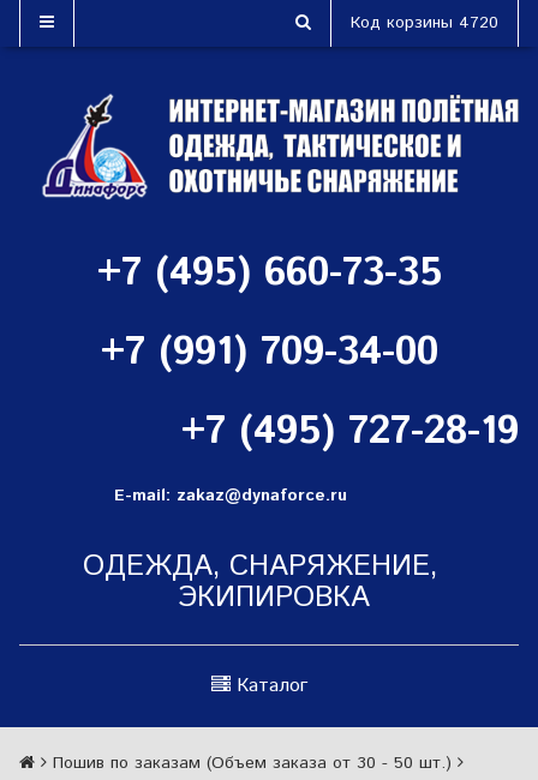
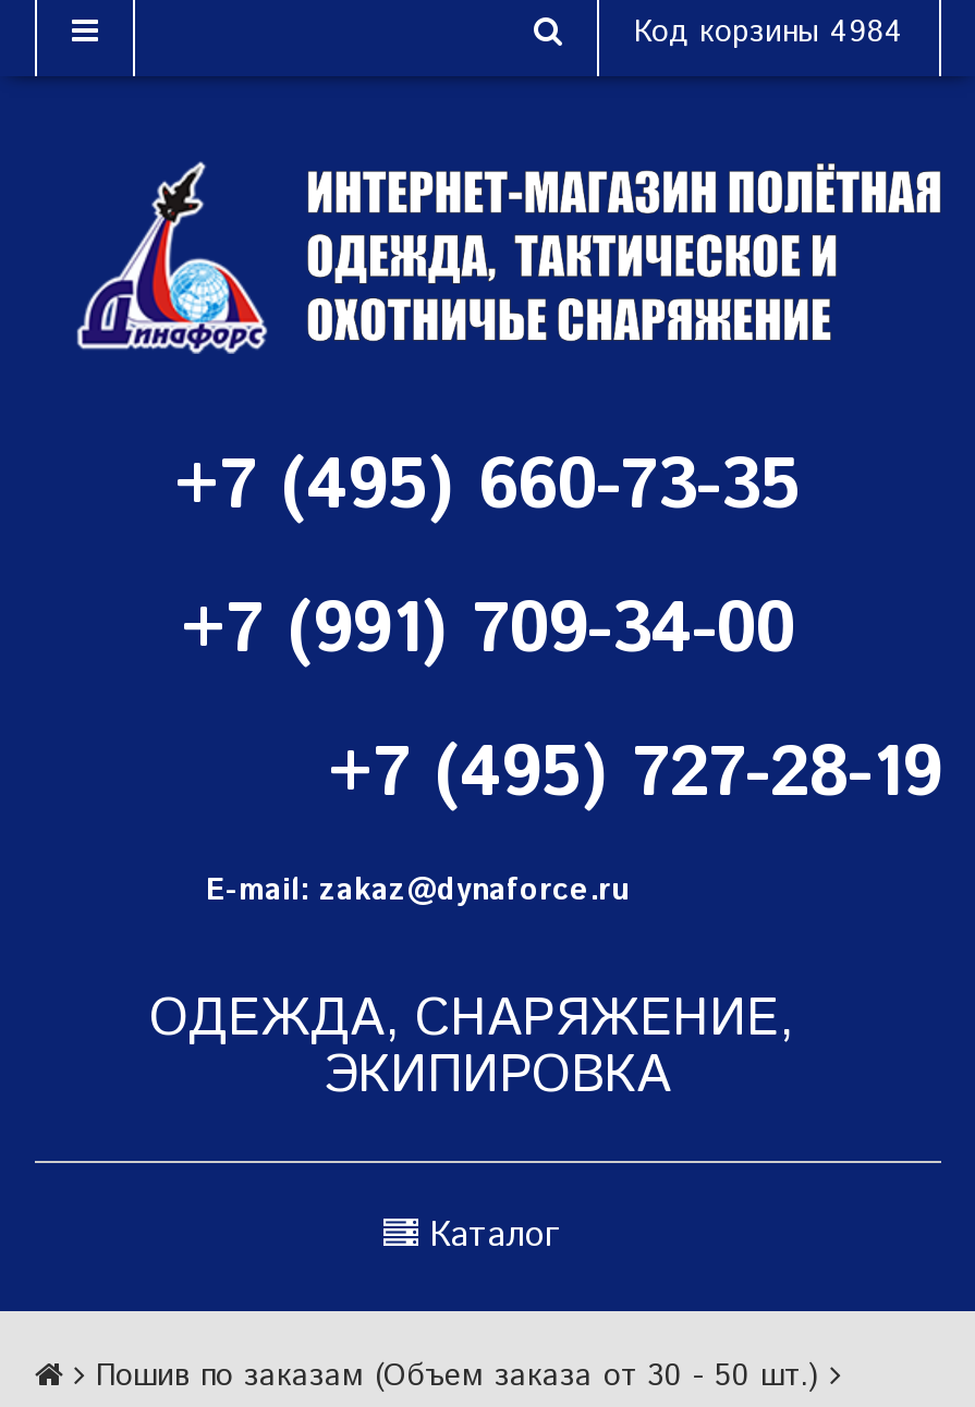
[351,11,498,35] Код корзины 4720 -> [634,11,904,54] Код корзины 4984

